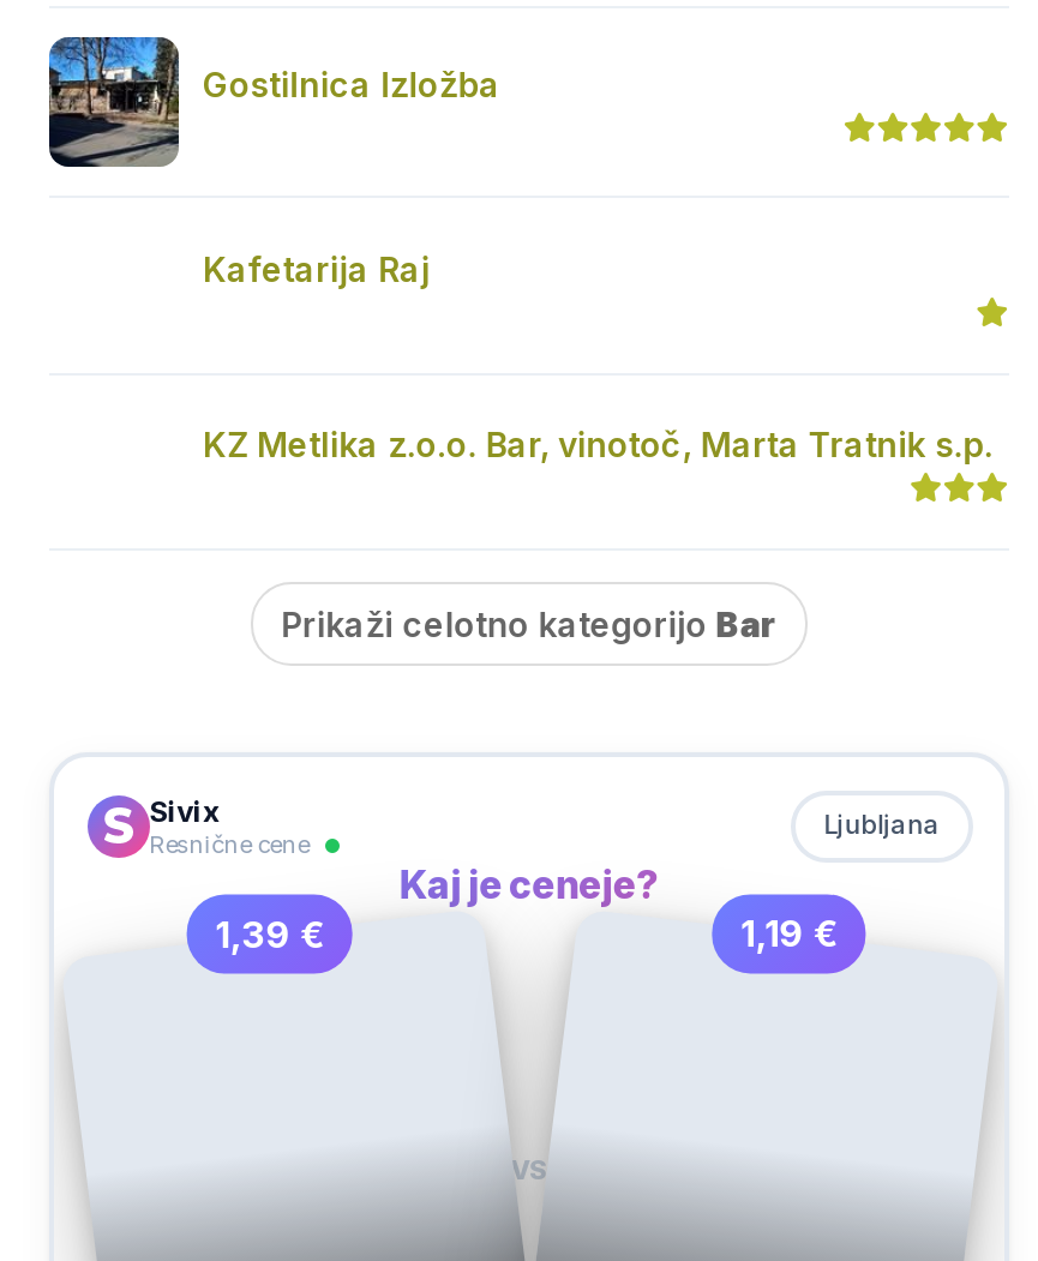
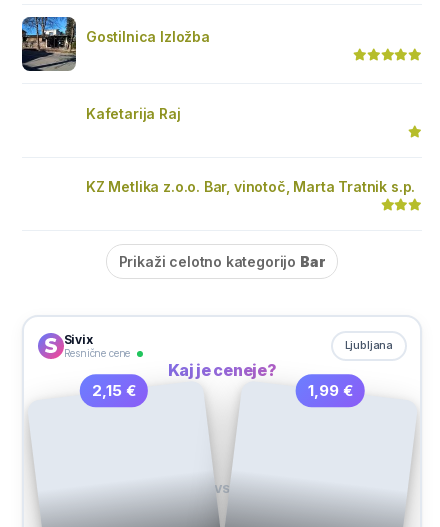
[215,910,323,956] 1,39 € -> [92,381,136,400] 2,15 €
[741,910,837,956] 1,19 € -> [308,381,353,400] 1,99 €

